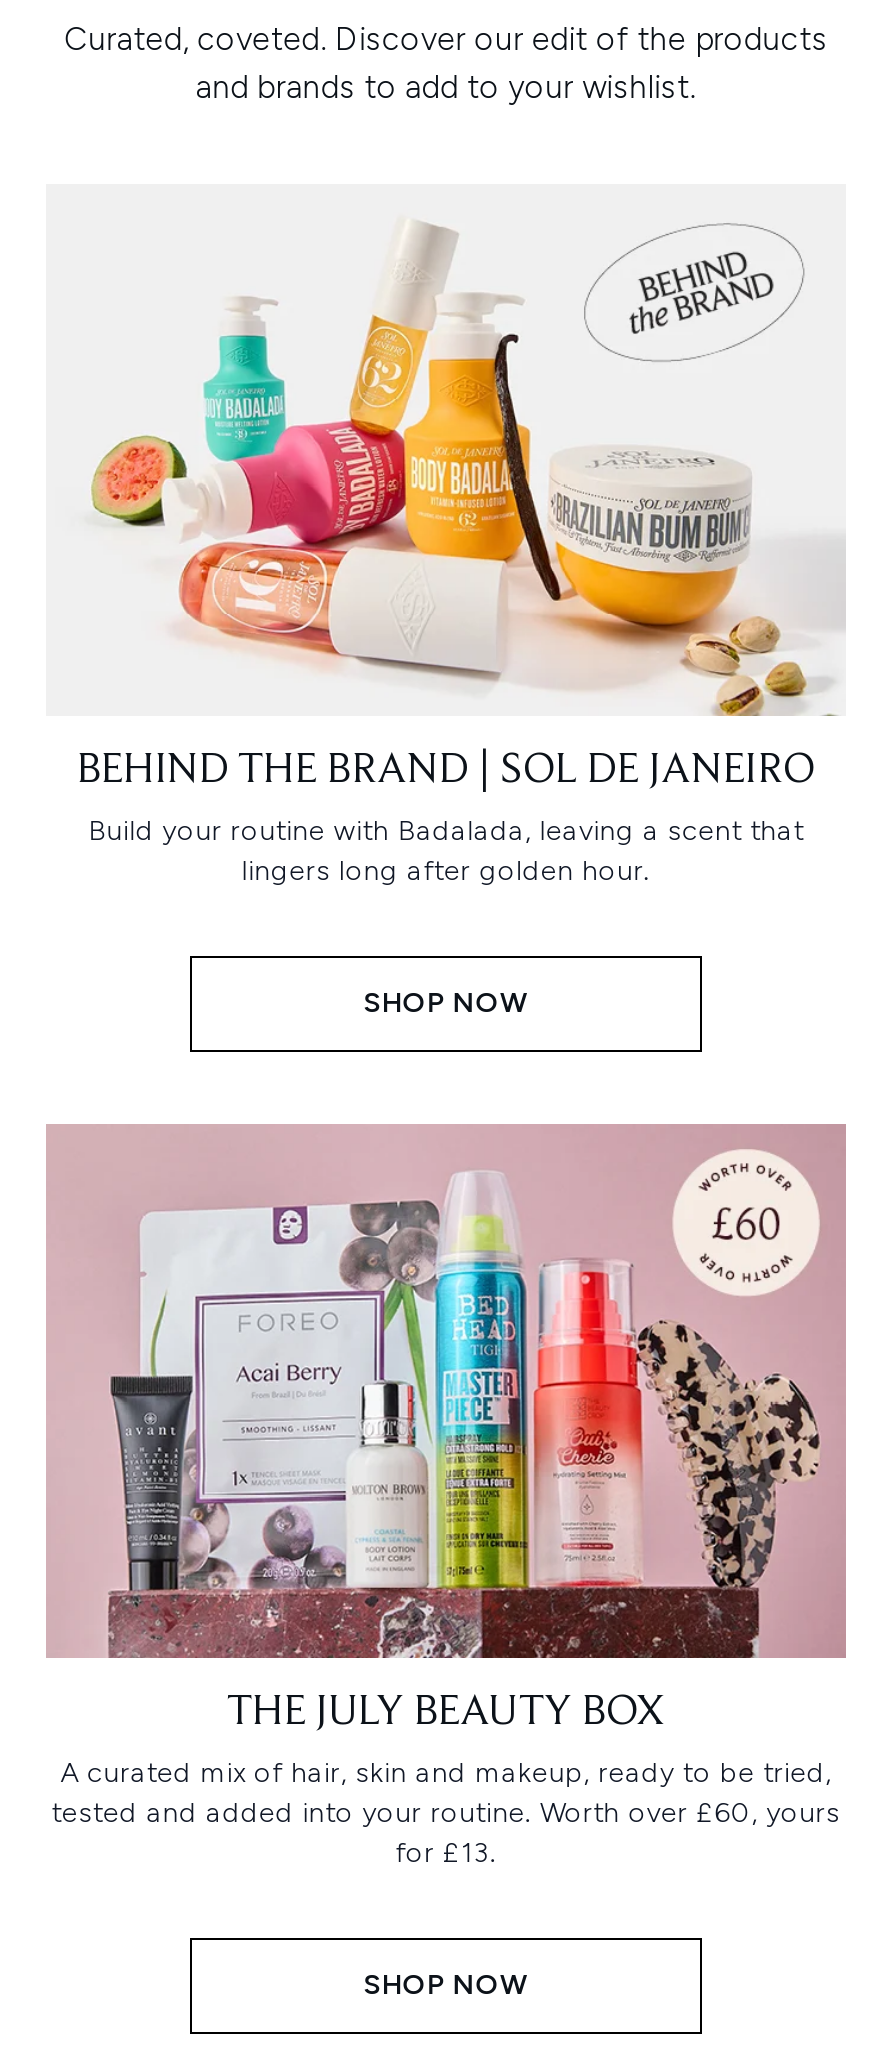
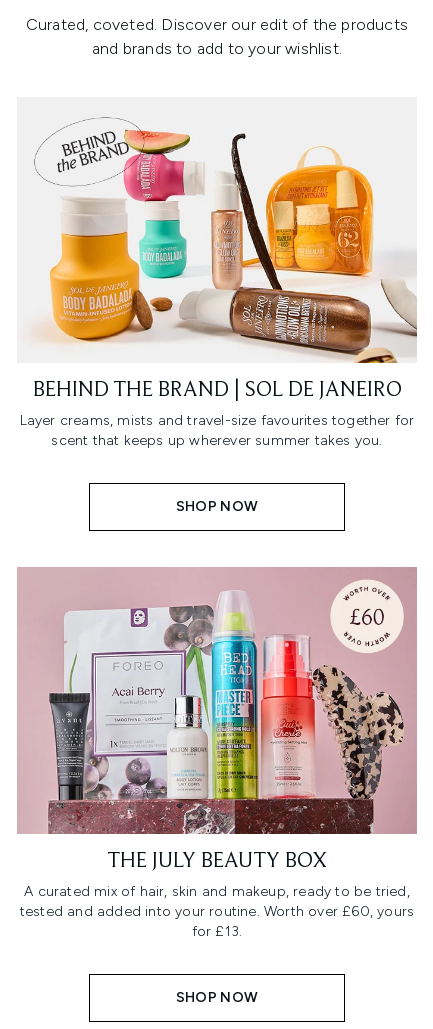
[90,222,846,718] [image] -> [34,117,418,364] [image]
[88,814,804,888] Build your routine with Badalada, leaving a scent that | lingers long after golden hour. -> [20,412,414,449] Layer creams, mists and travel-size favourites together for | scent that keeps up wherever summer takes you.

